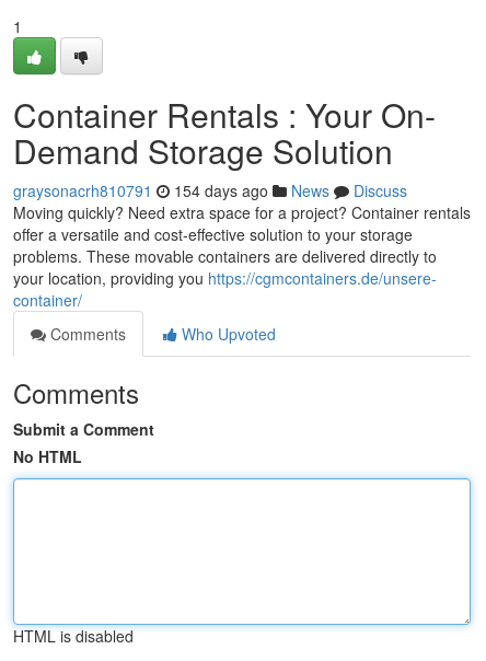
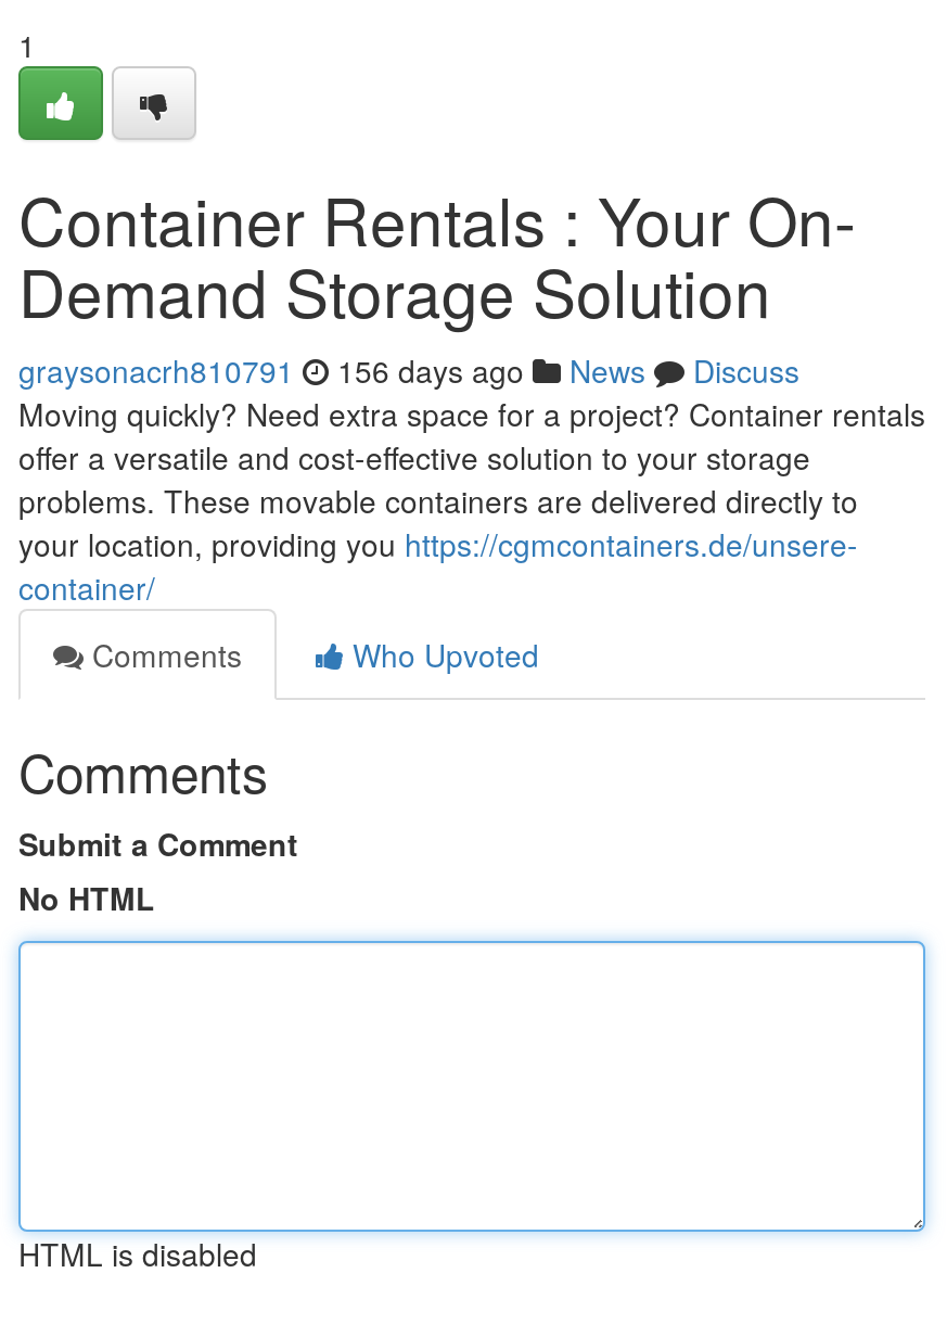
[13,179,407,201] graysonacrh810791 154 days ago News Discuss -> [18,348,799,392] graysonacrh810791 156 days ago News Discuss

